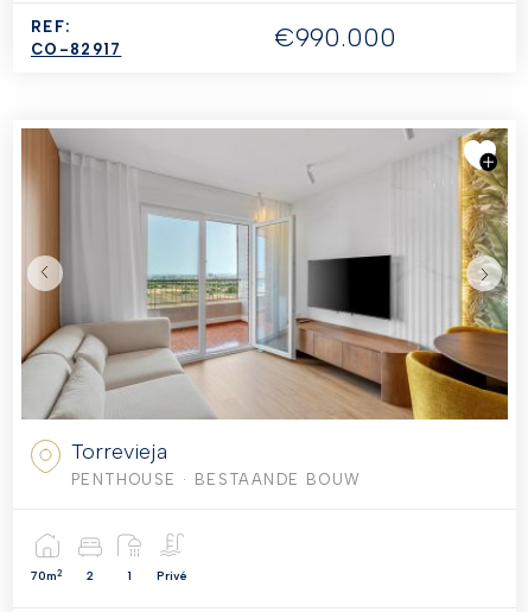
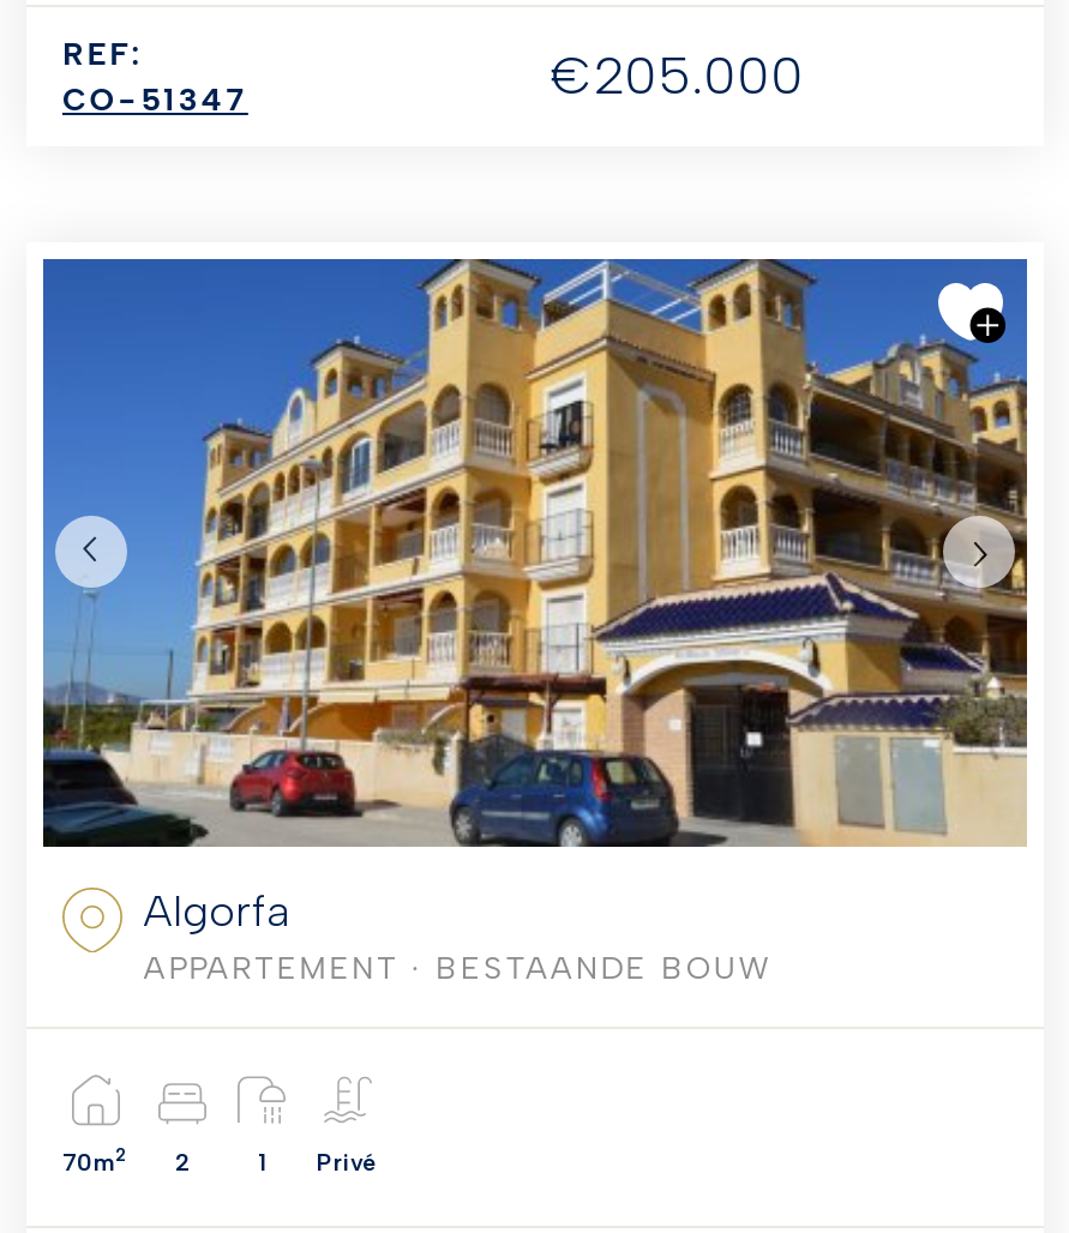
[31,22,396,58] CO-82917 | €990.000 -> [62,43,804,116] CO-51347 | €205.000
[20,127,509,488] [image] | Torrevieja | PENTHOUSE · BESTAANDE BOUW -> [41,255,1029,984] [image] | Algorfa | APPARTEMENT · BESTAANDE BOUW

